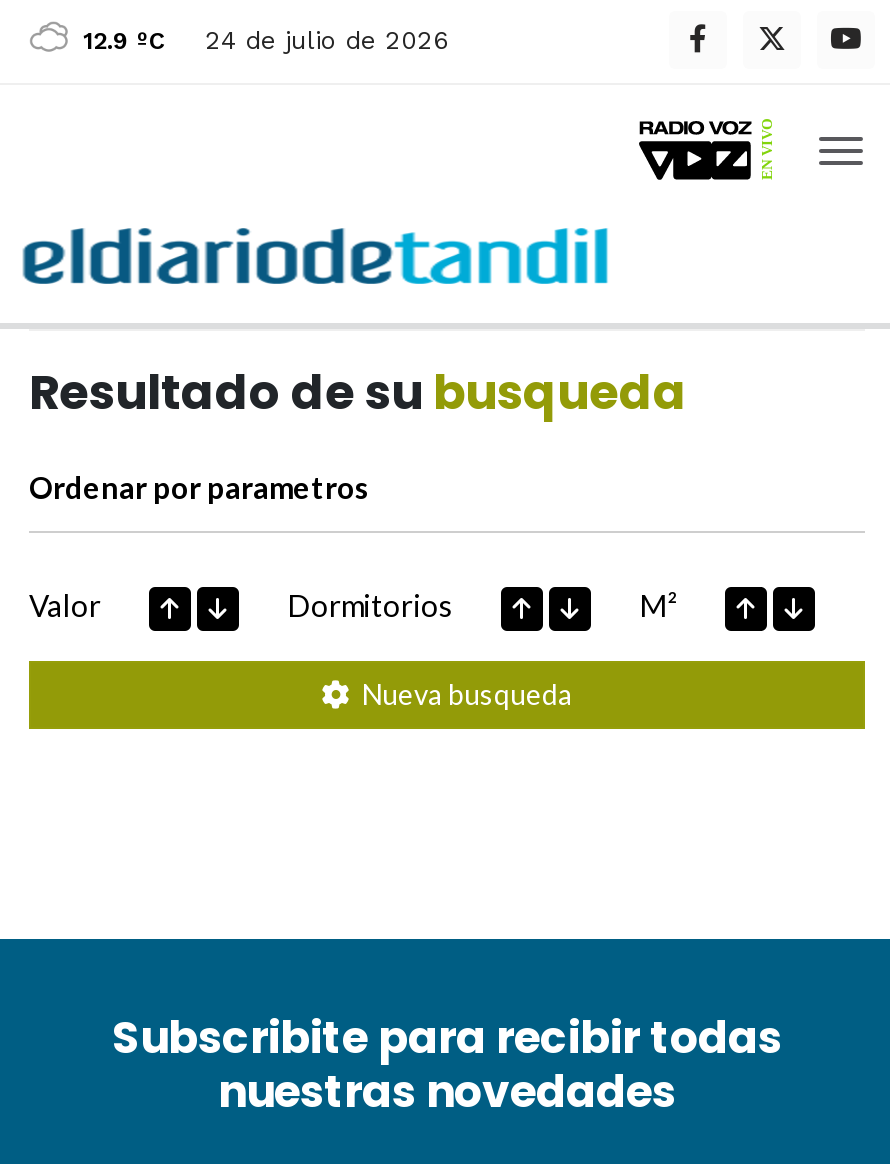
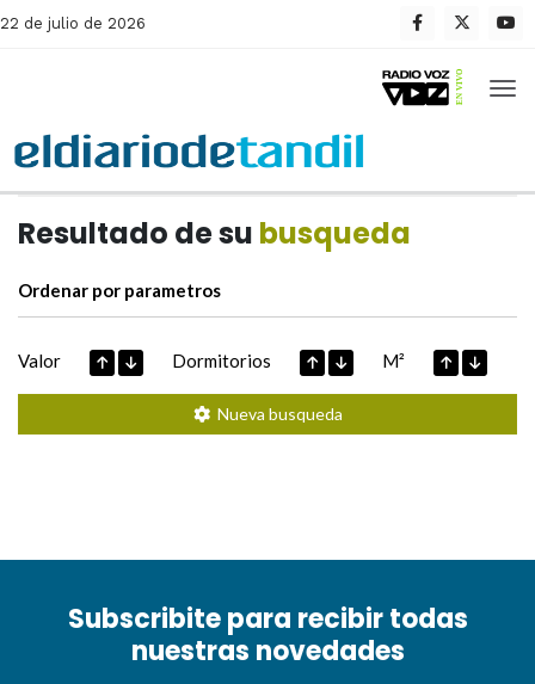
[83,25,449,55] 12.9 ºC | 24 de julio de 2026 -> [0,14,146,32] 22 de julio de 2026

